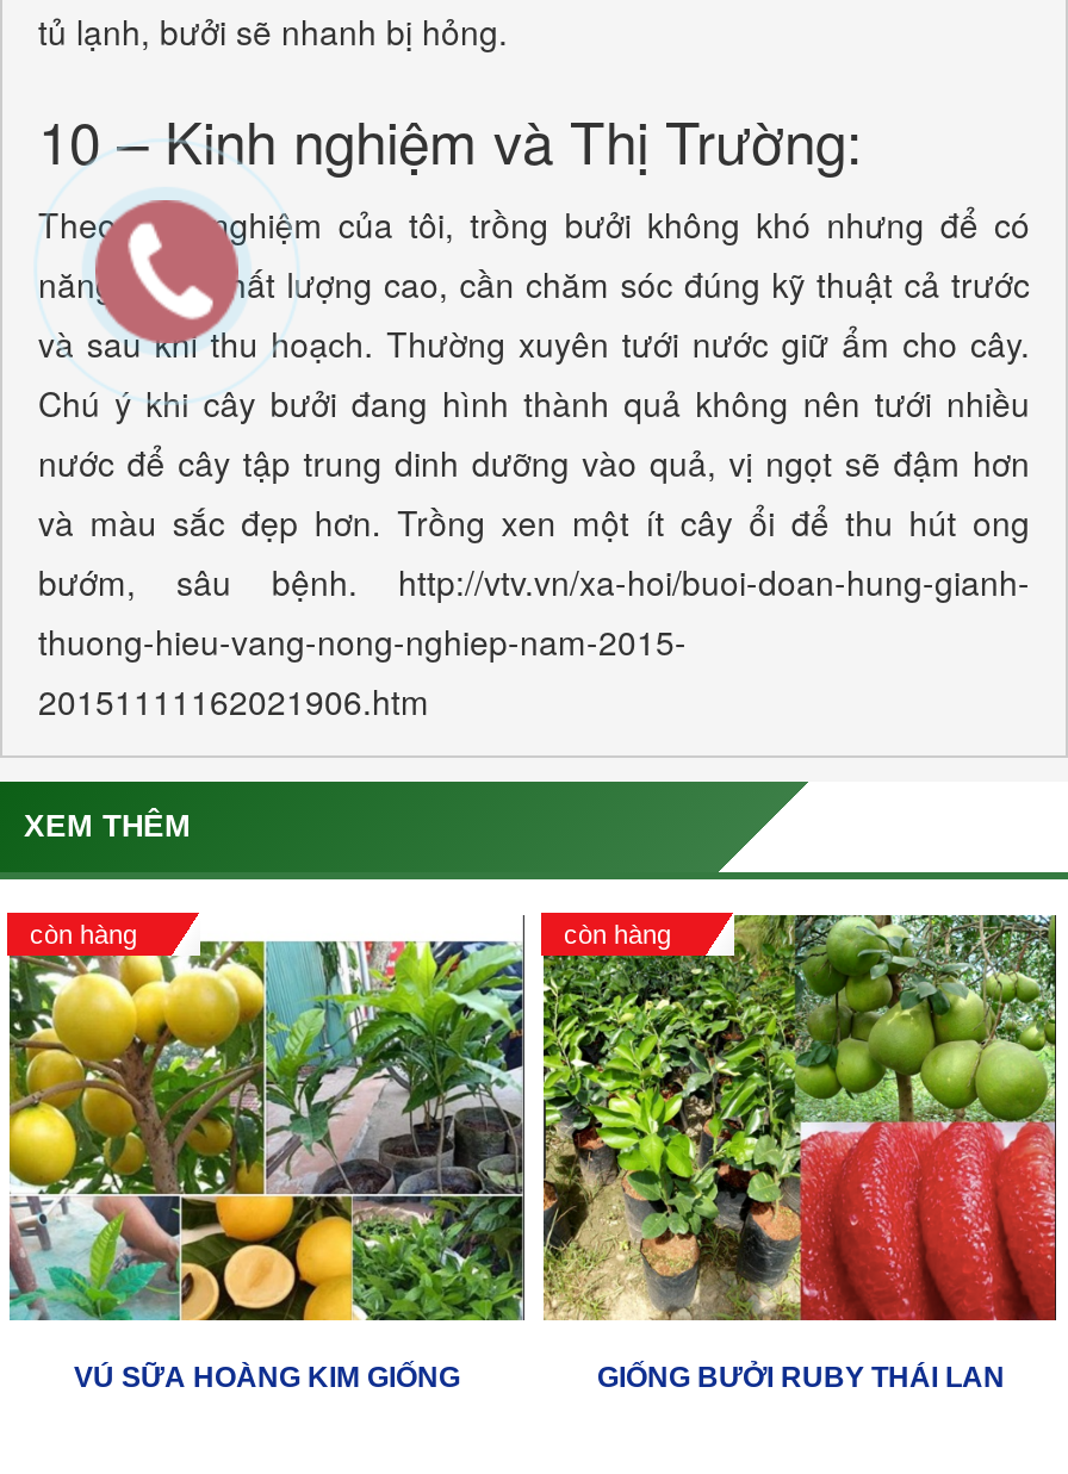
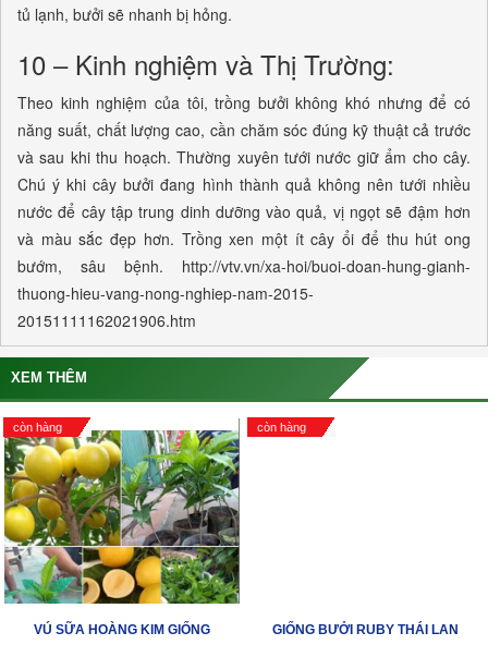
[541,913,1058,1323] [image] -> none

